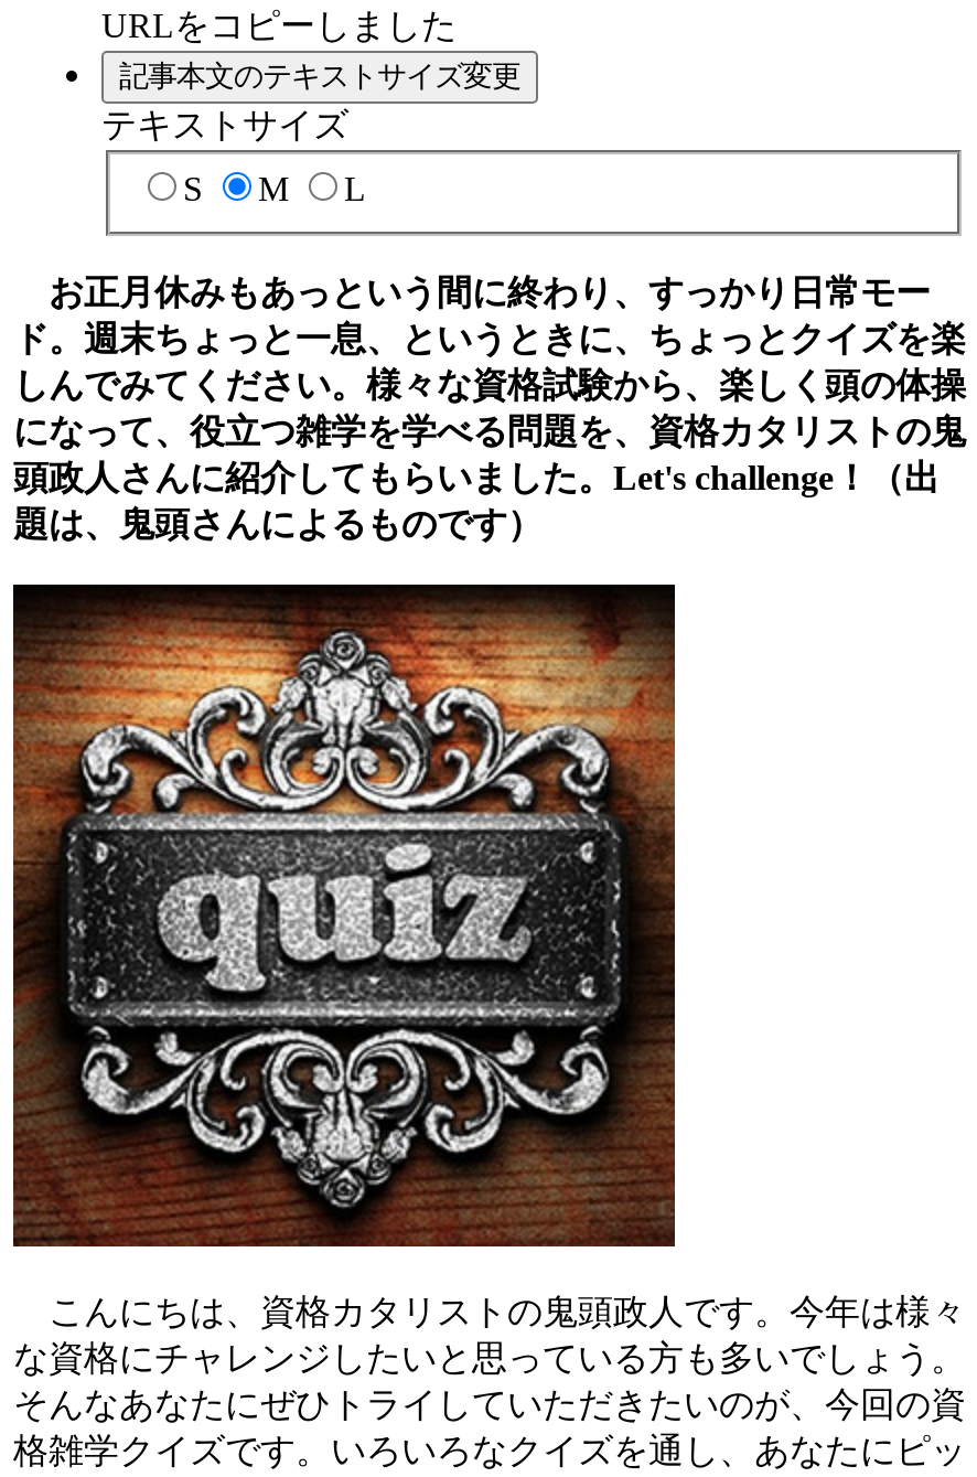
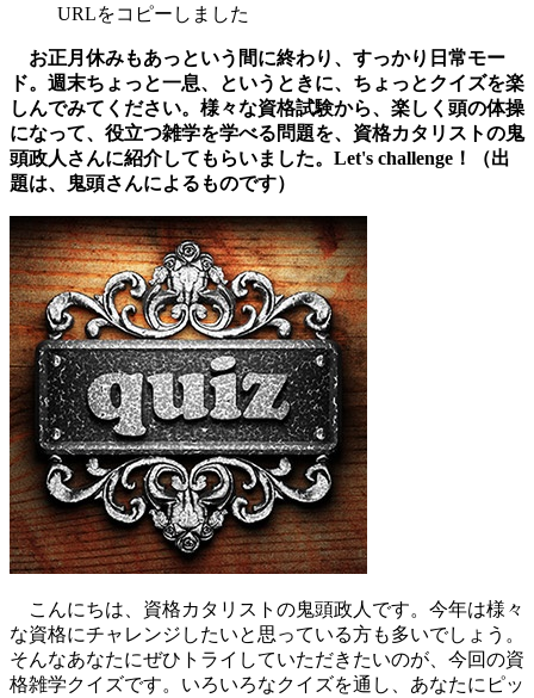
[101,59,520,208] 記事本文のテキストサイズ変更 | テキストサイズ | S | M | L -> none

